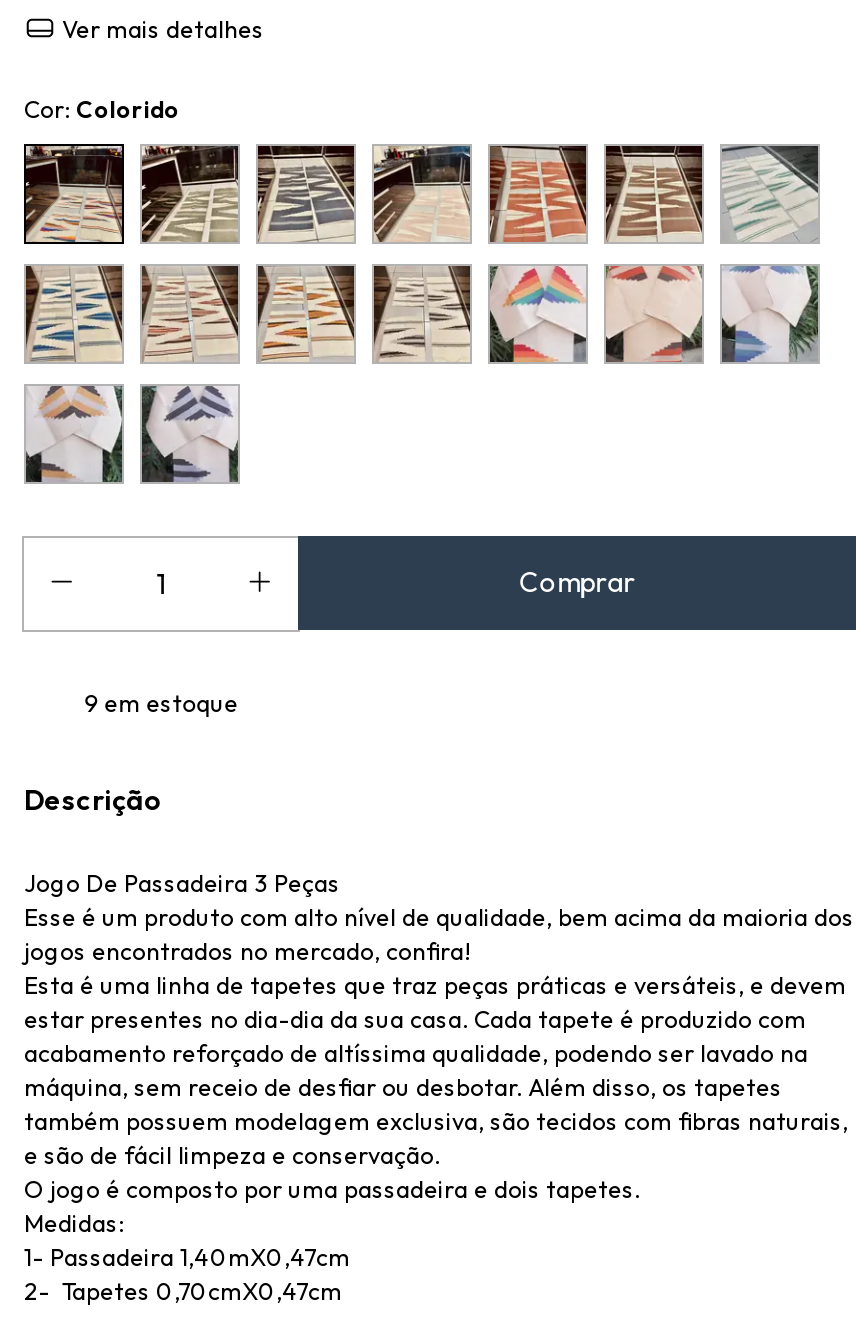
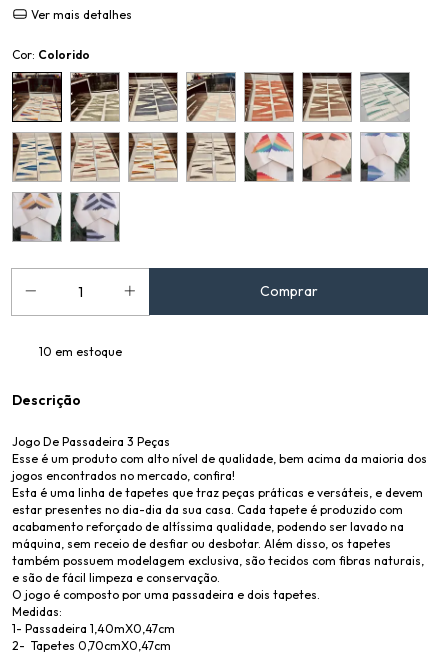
[84,687,238,717] 9 em estoque -> [39,344,122,359] 10 em estoque

